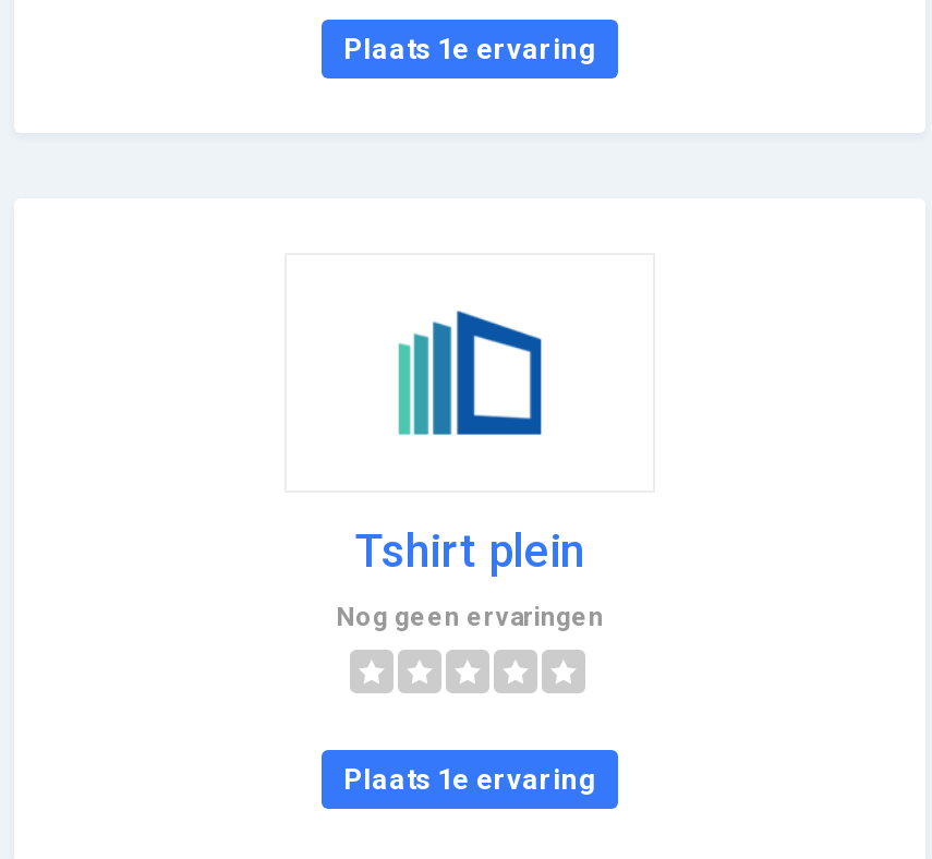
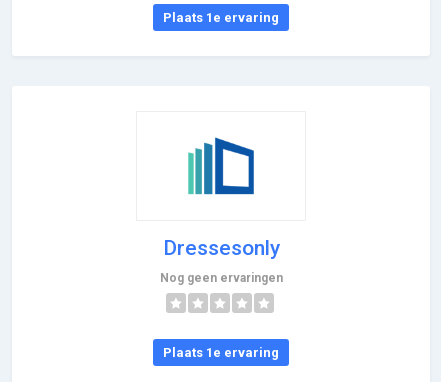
[355,525,584,578] Tshirt plein -> [162,236,279,260] Dressesonly

